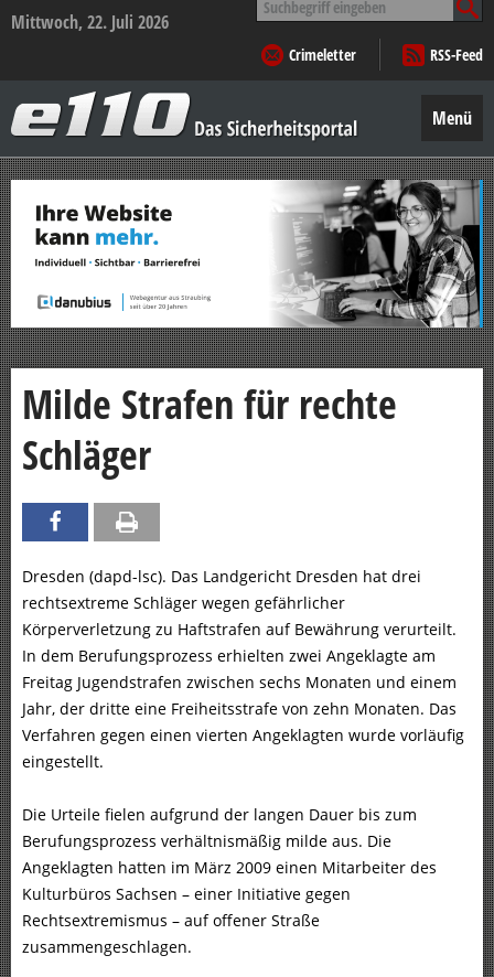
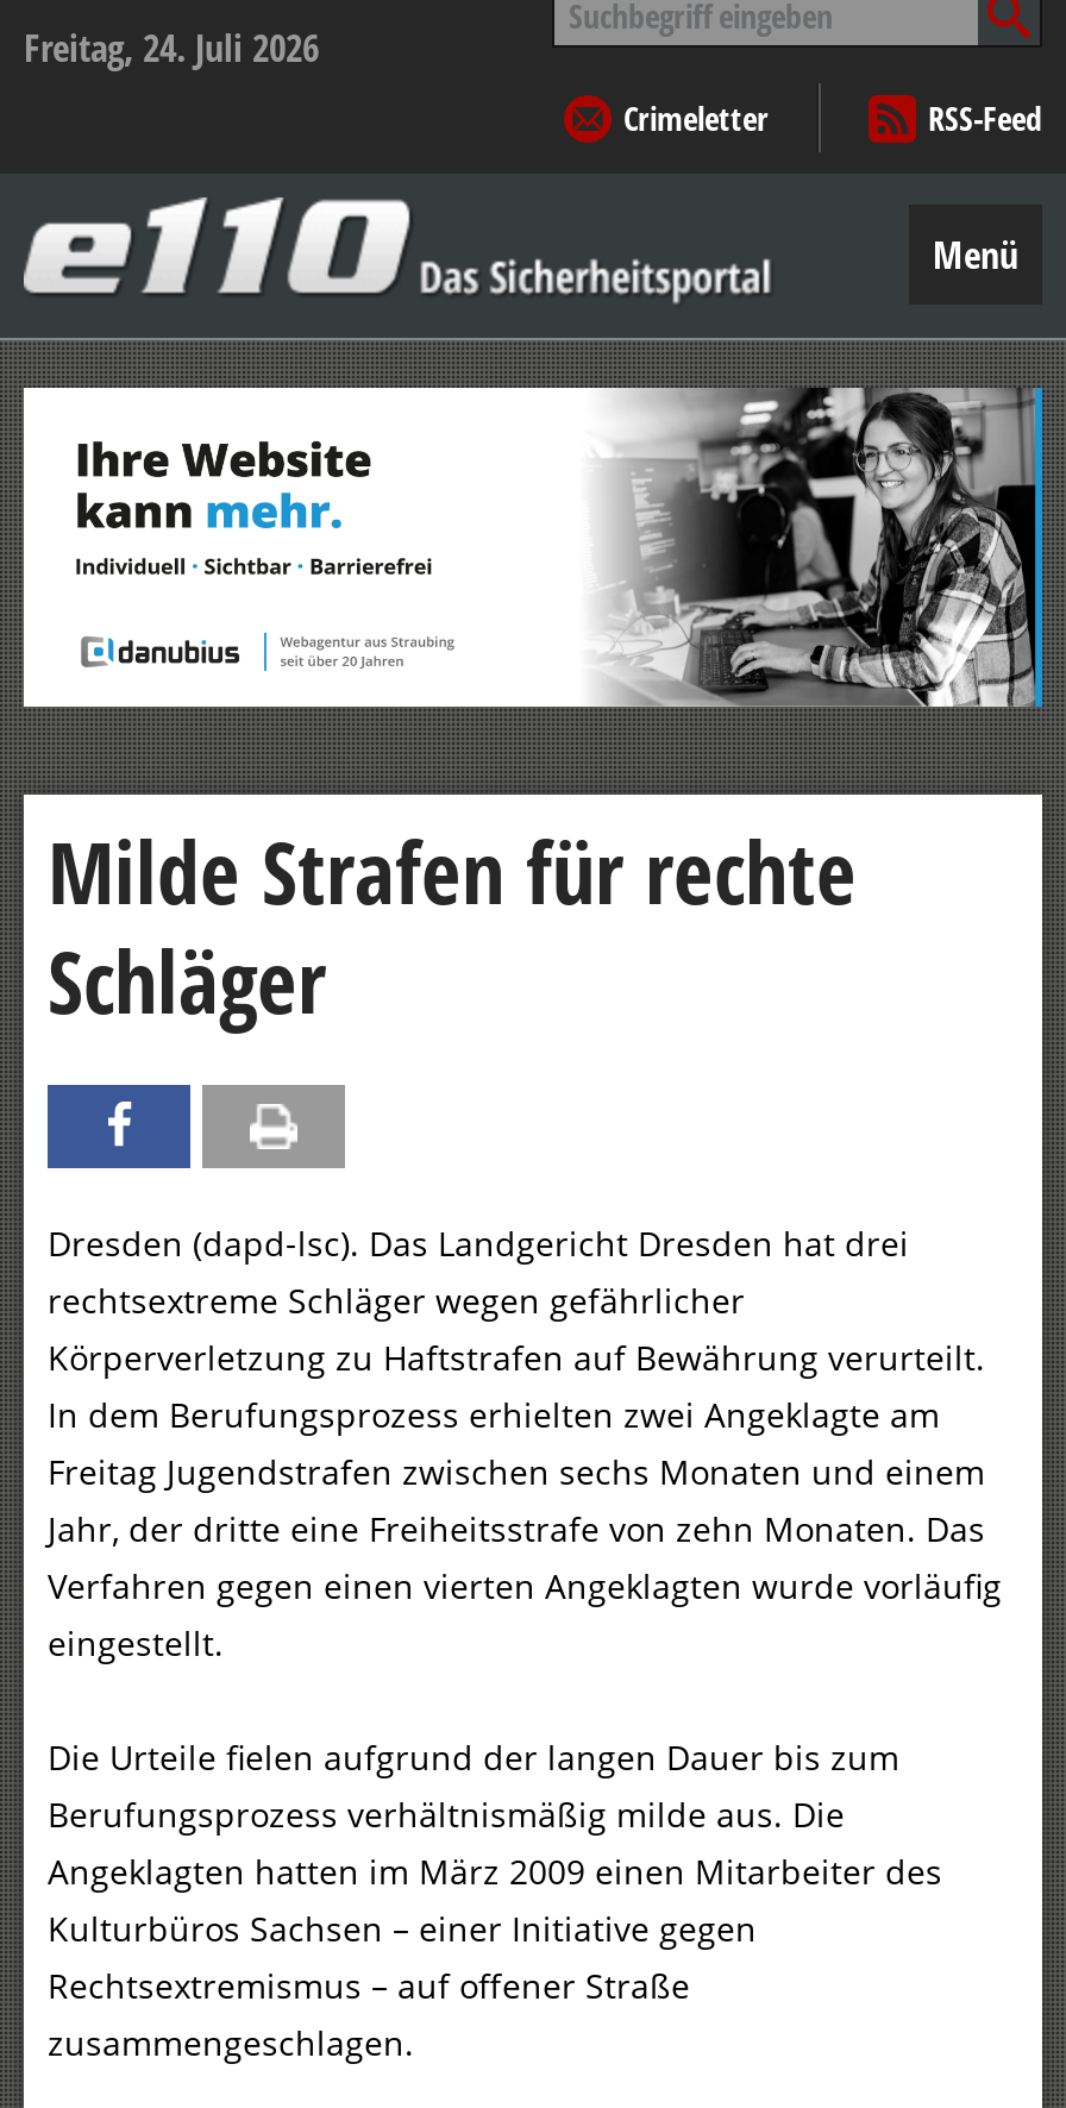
[11,10,169,34] Mittwoch, 22. Juli 2026 -> [24,21,319,74] Freitag, 24. Juli 2026

